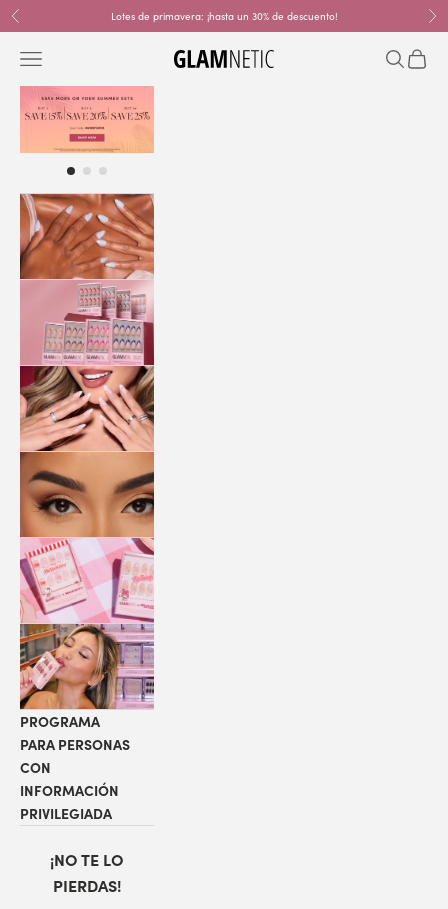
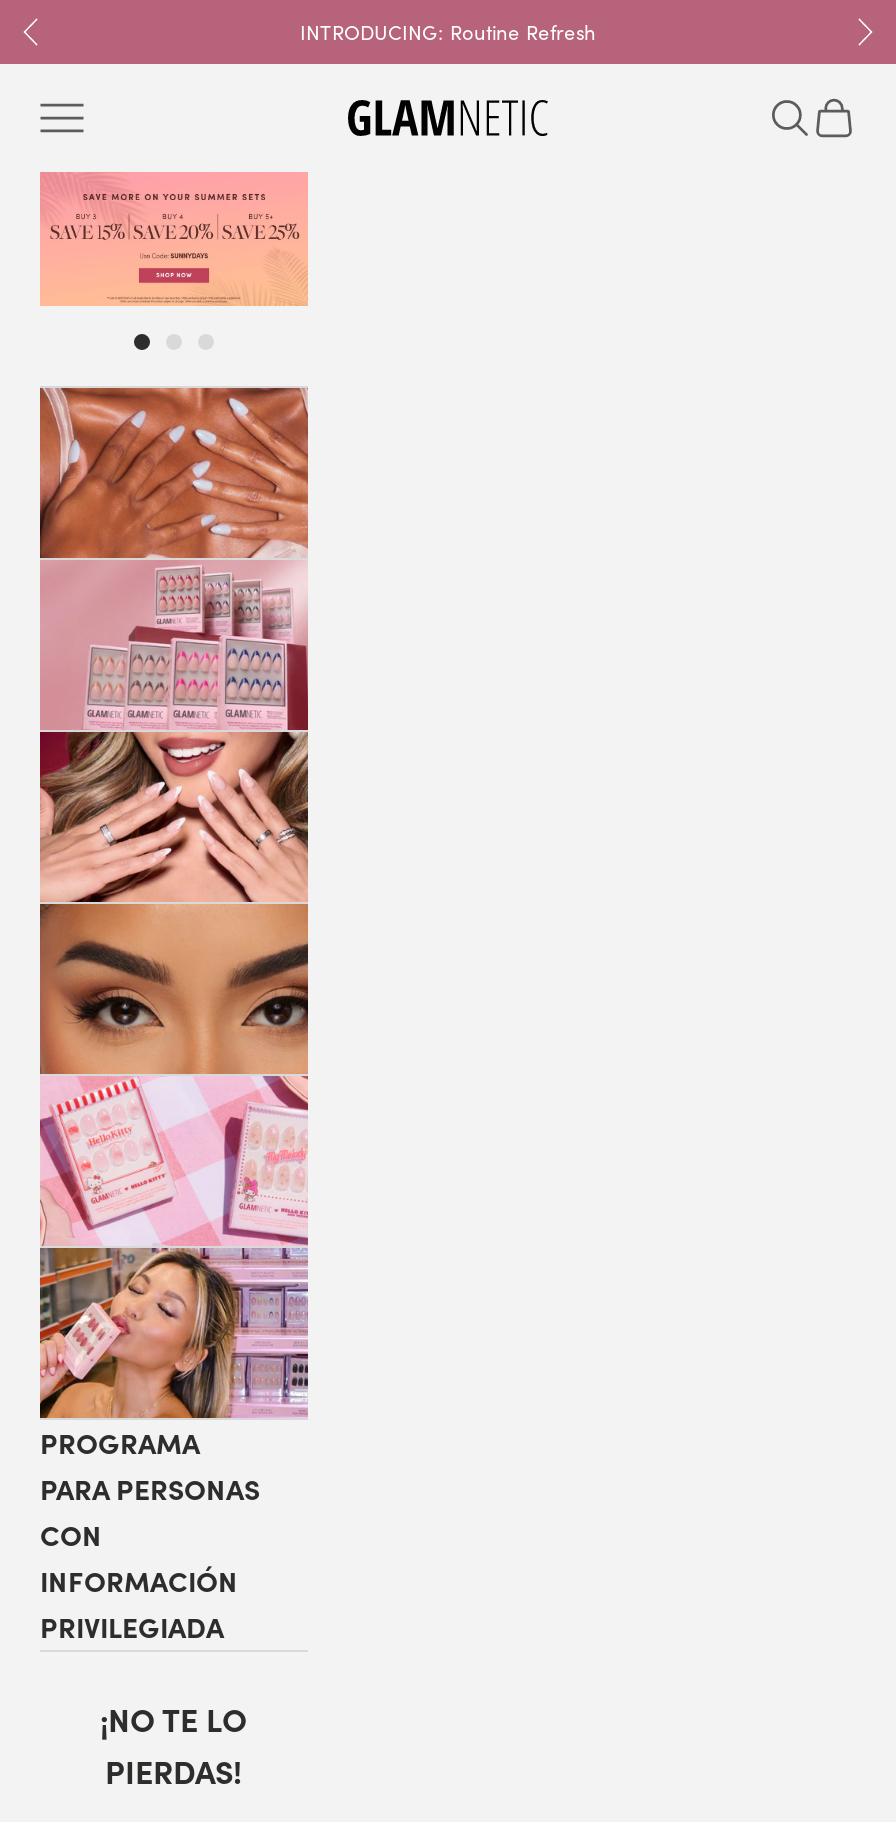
[110,9,337,23] Lotes de primavera: ¡hasta un 30% de descuento! -> [300,18,596,46] INTRODUCING: Routine Refresh

